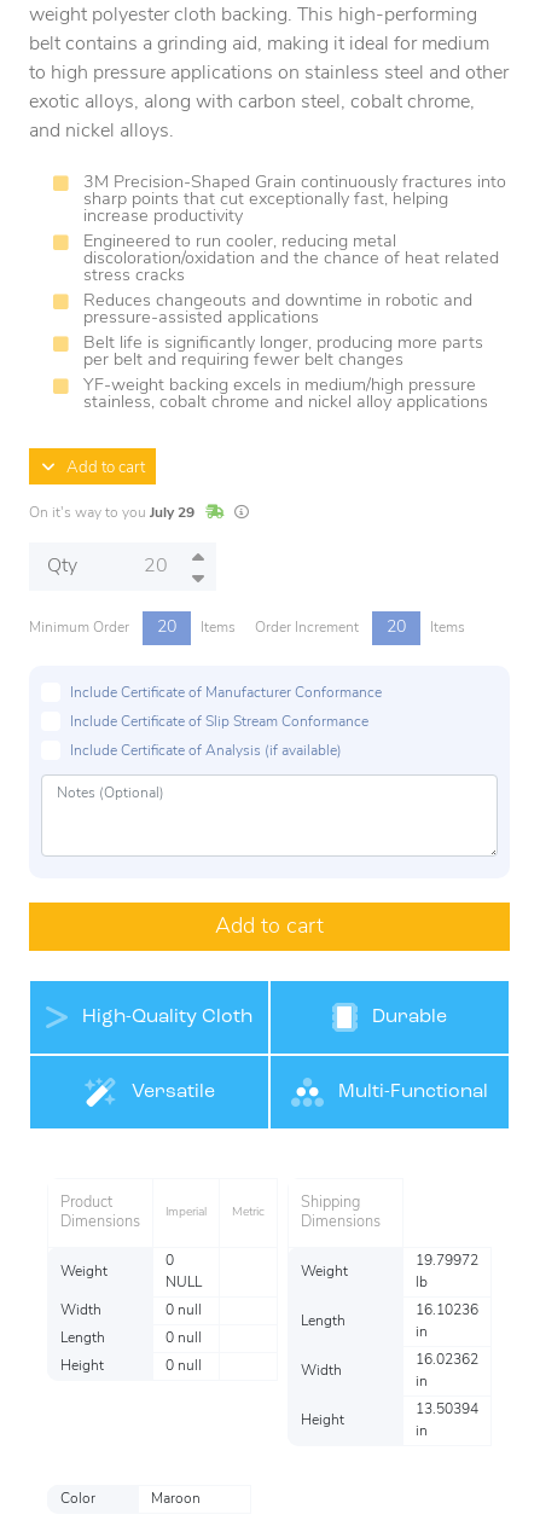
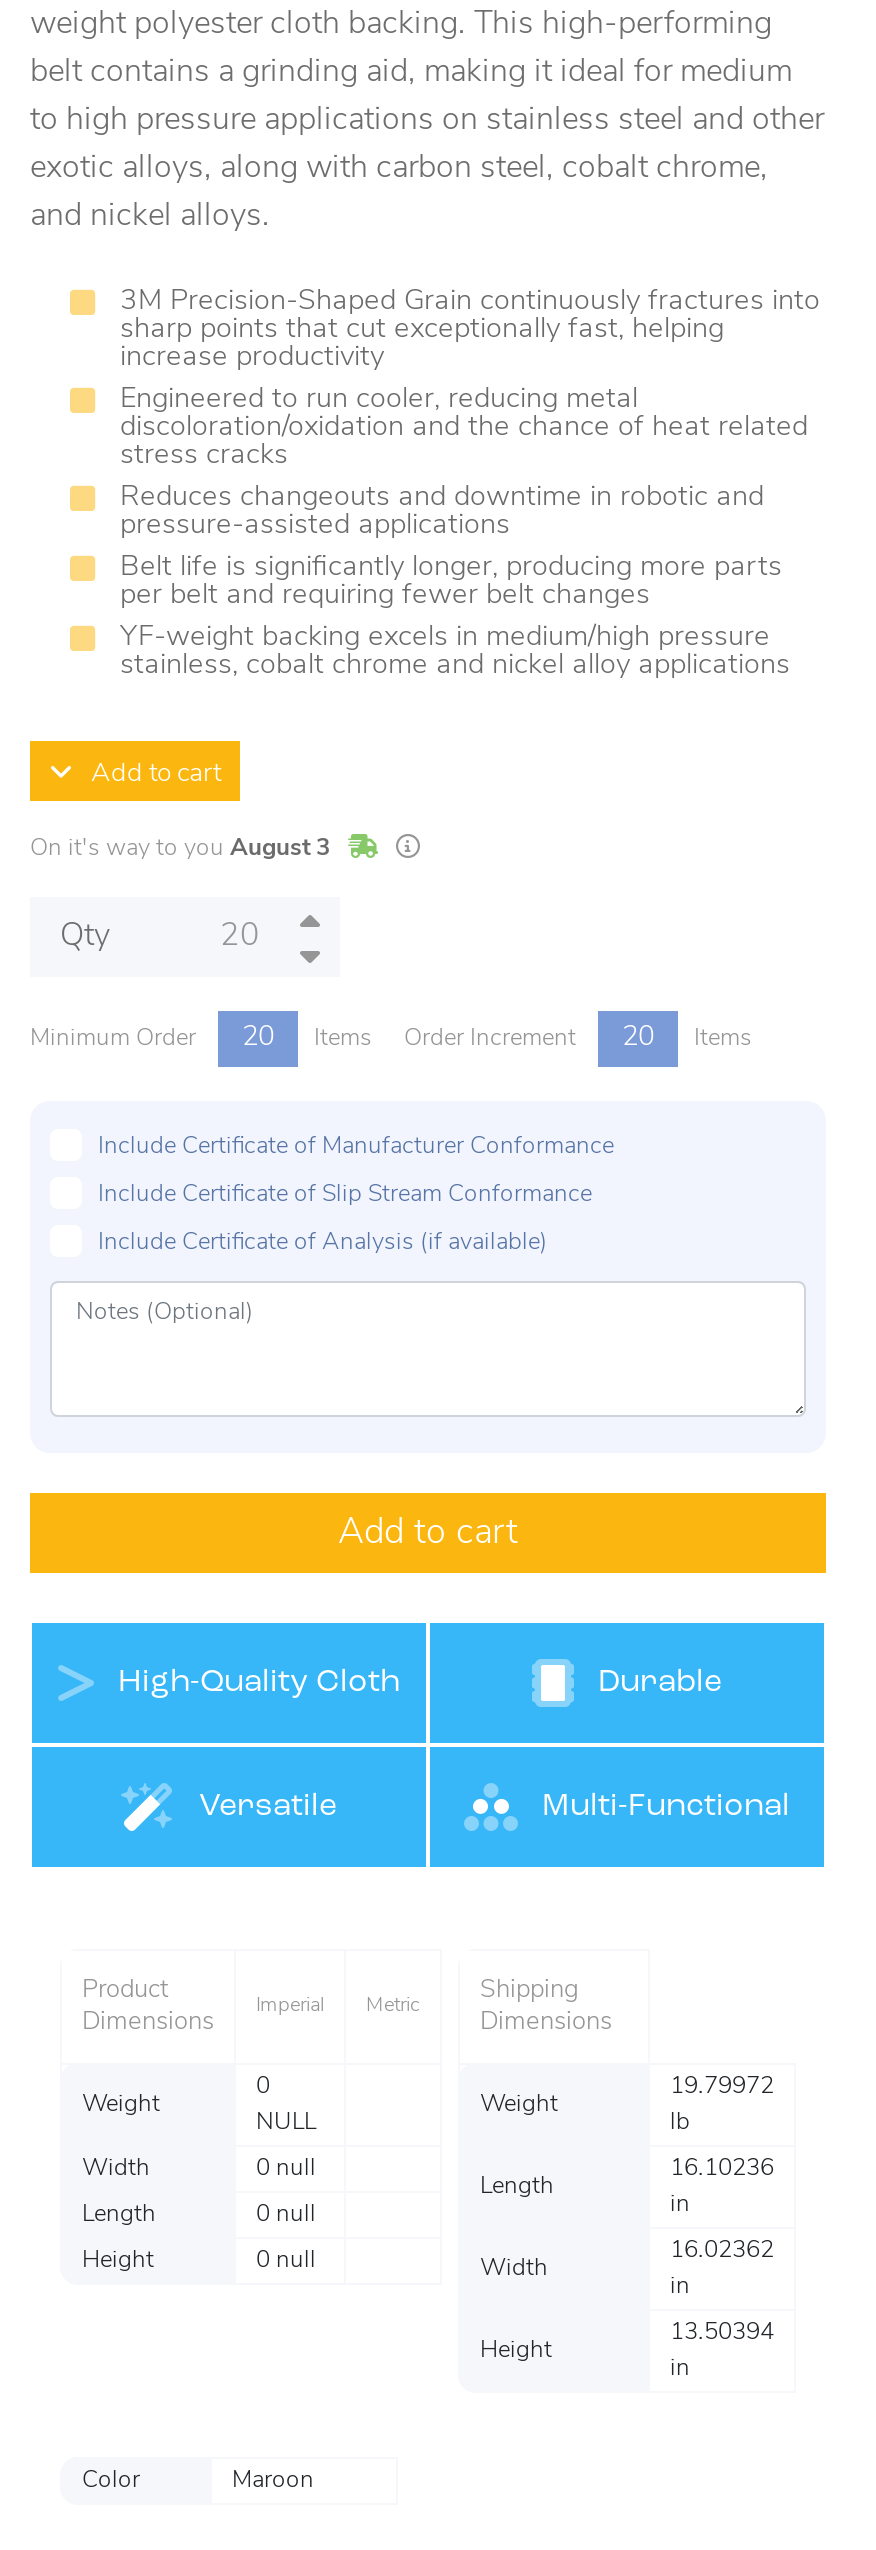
[29,506,194,521] On it's way to you July 29 -> [30,837,330,861] On it's way to you August 3

